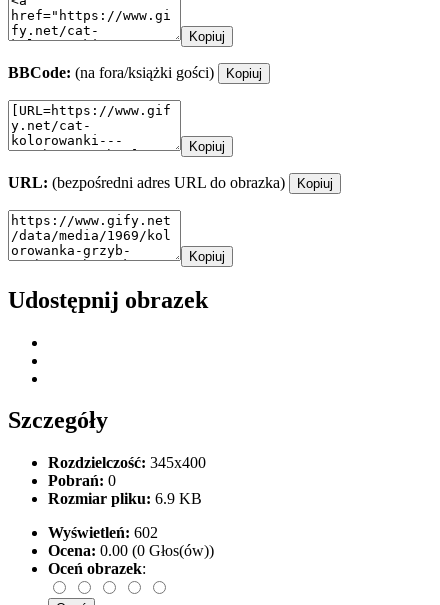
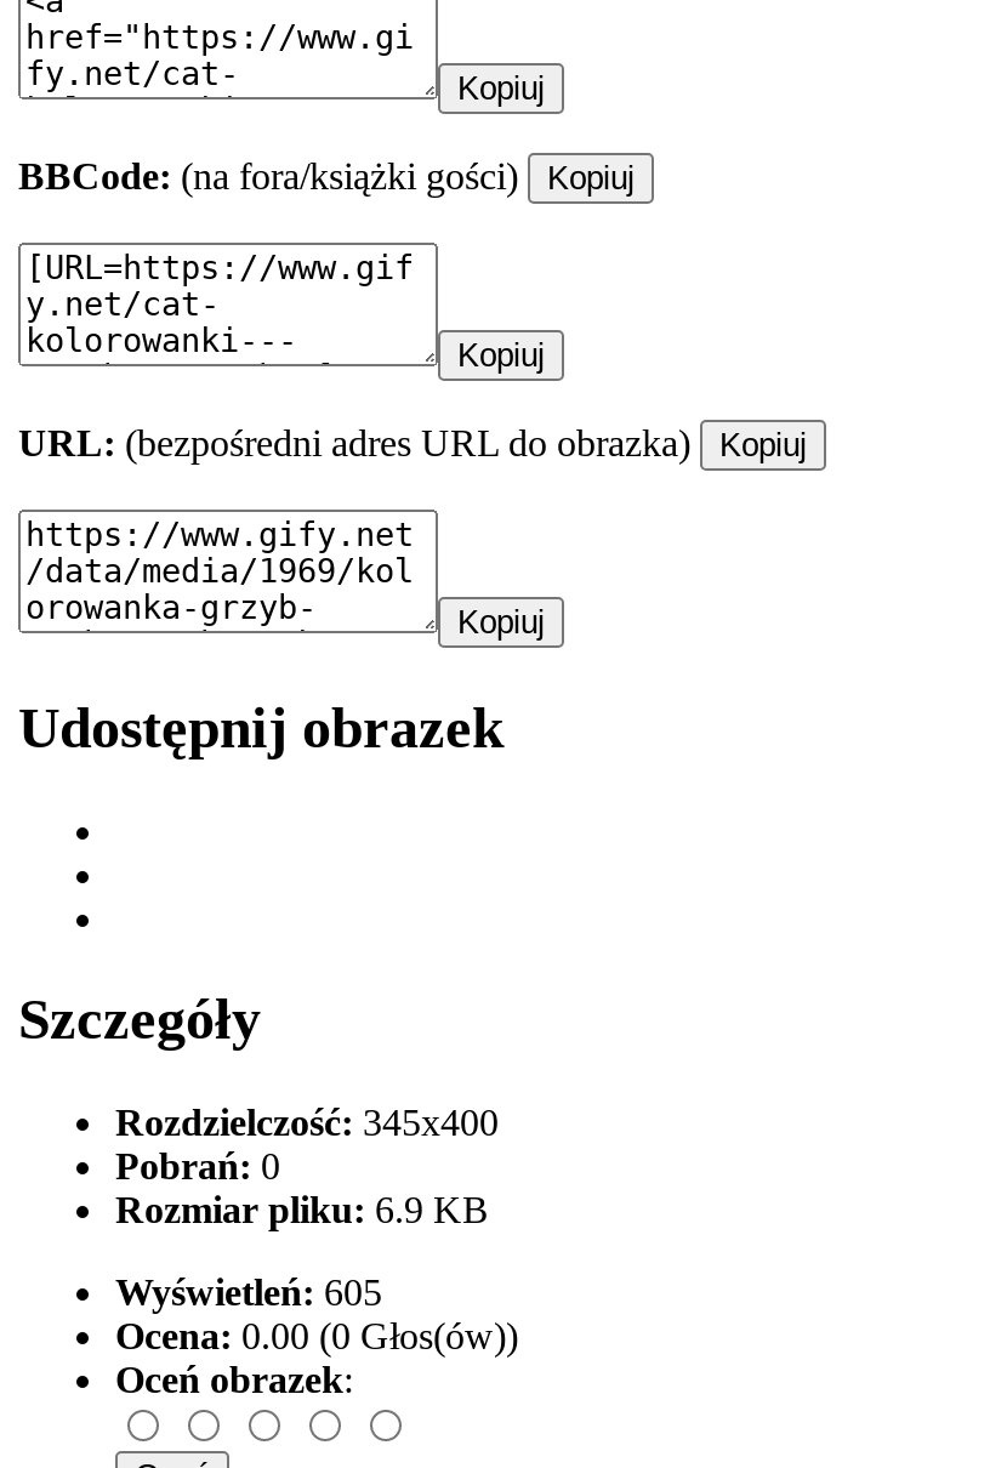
[48,524,158,541] Wyświetleń: 602 -> [115,1272,382,1313] Wyświetleń: 605

